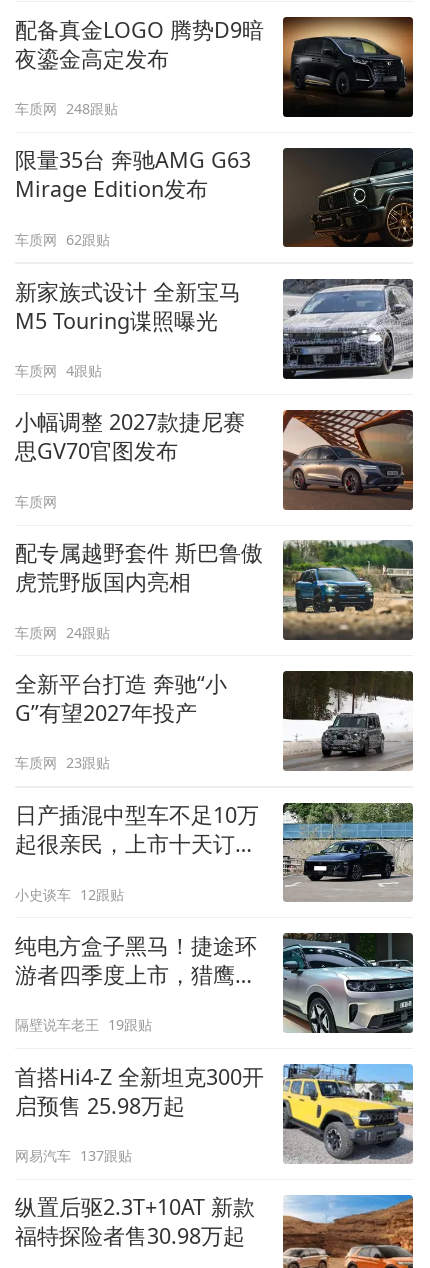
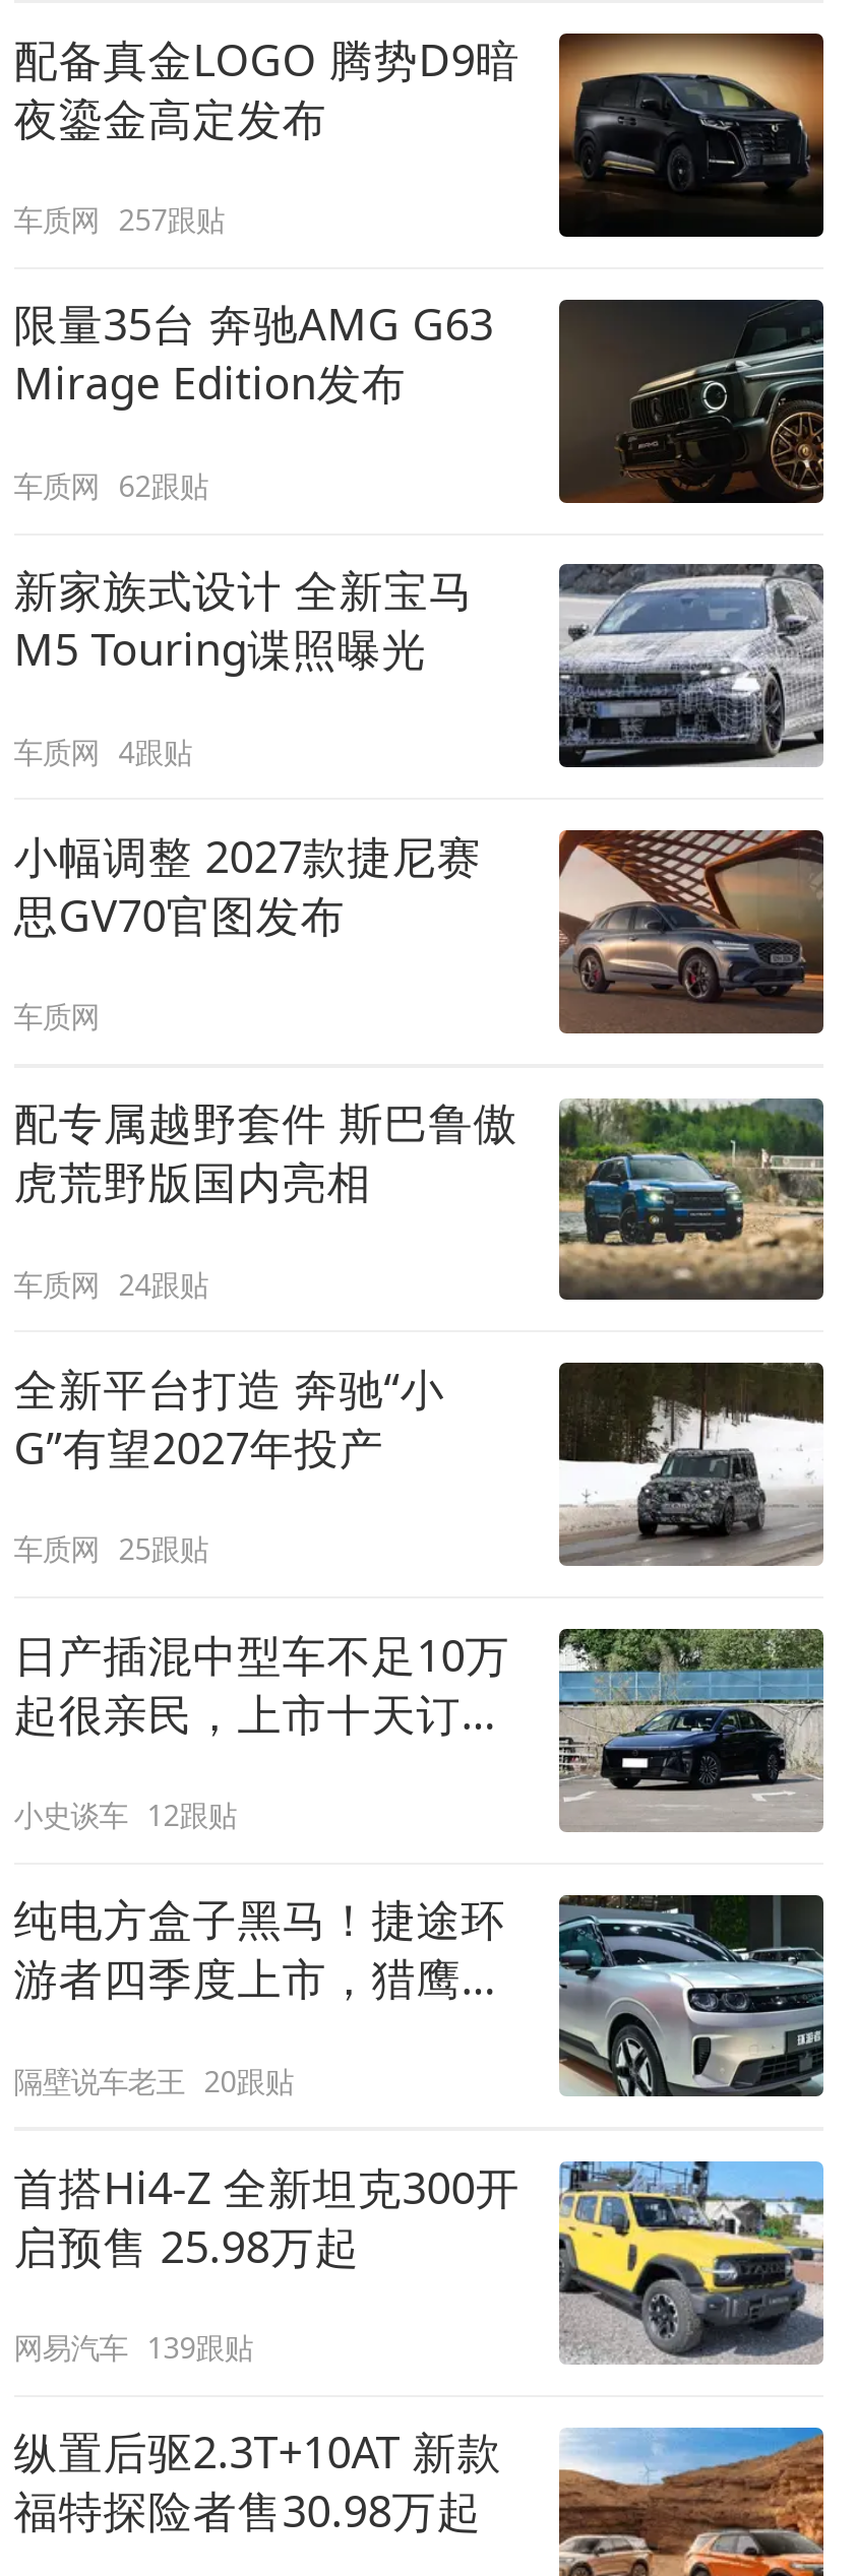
[15,99,118,118] 车质网 248跟贴 -> [14,201,224,239] 车质网 257跟贴
[15,753,110,772] 车质网 23跟贴 -> [14,1530,208,1568] 车质网 25跟贴
[15,1015,152,1034] 隔壁说车老王 19跟贴 -> [14,2061,293,2099] 隔壁说车老王 20跟贴
[15,1146,132,1165] 网易汽车 137跟贴 -> [14,2328,253,2367] 网易汽车 139跟贴

